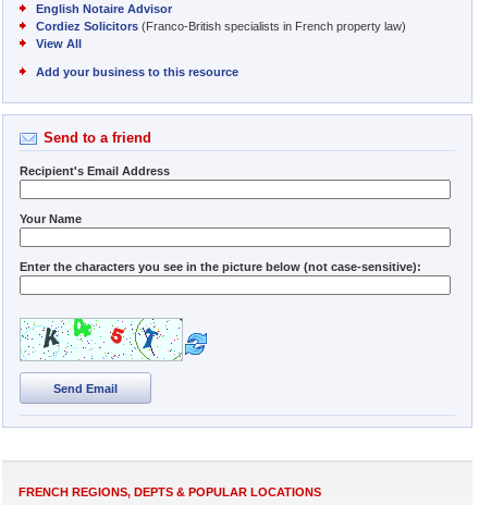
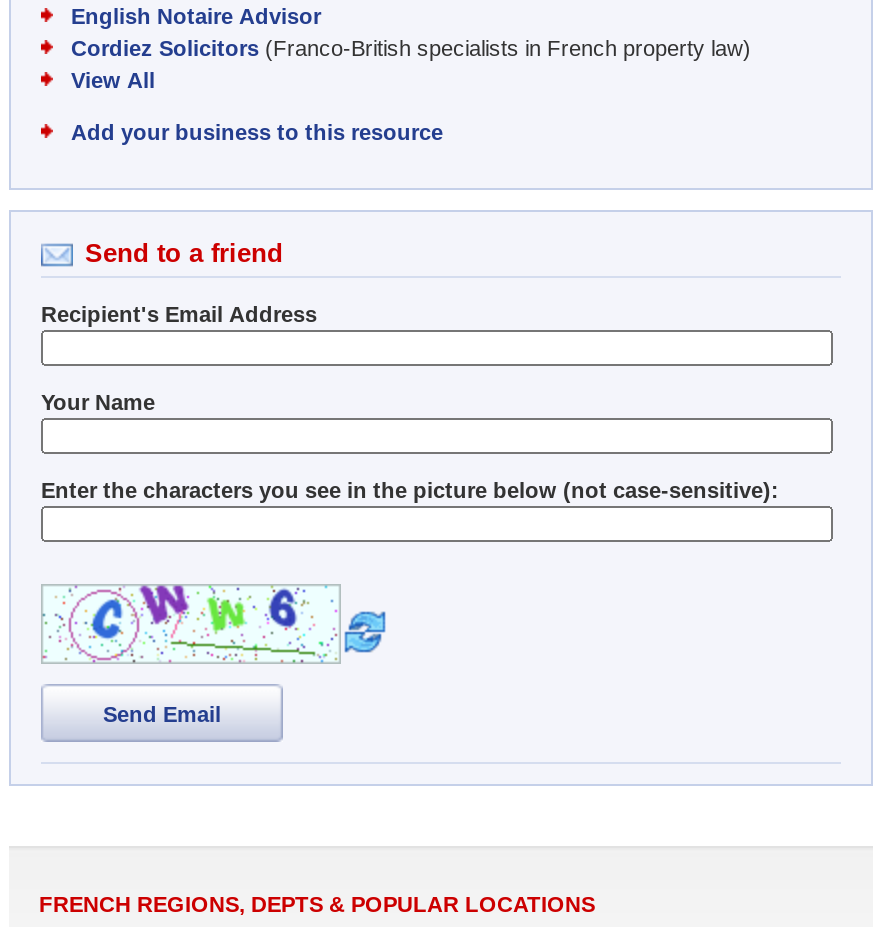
[20,318,183,361] [image] -> [43,584,339,664] [image]

